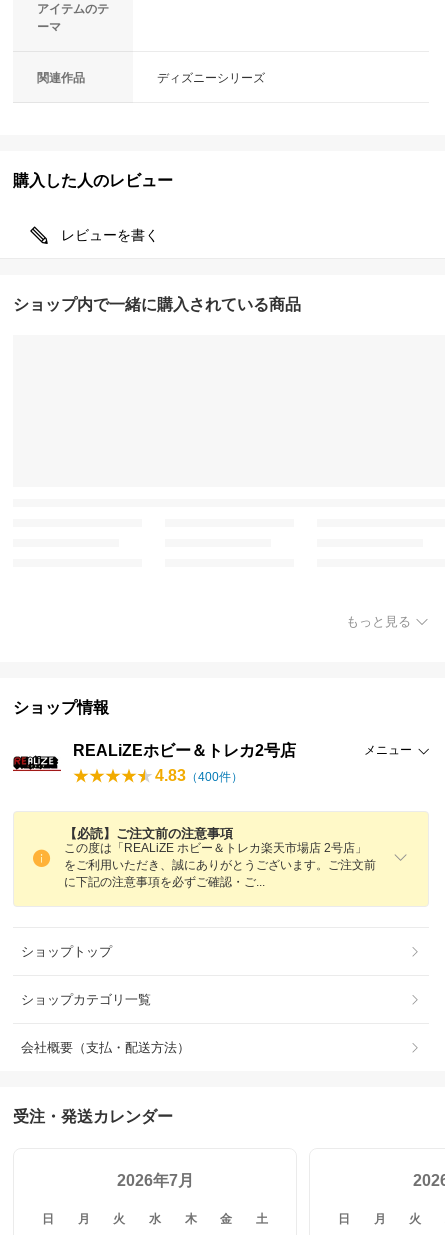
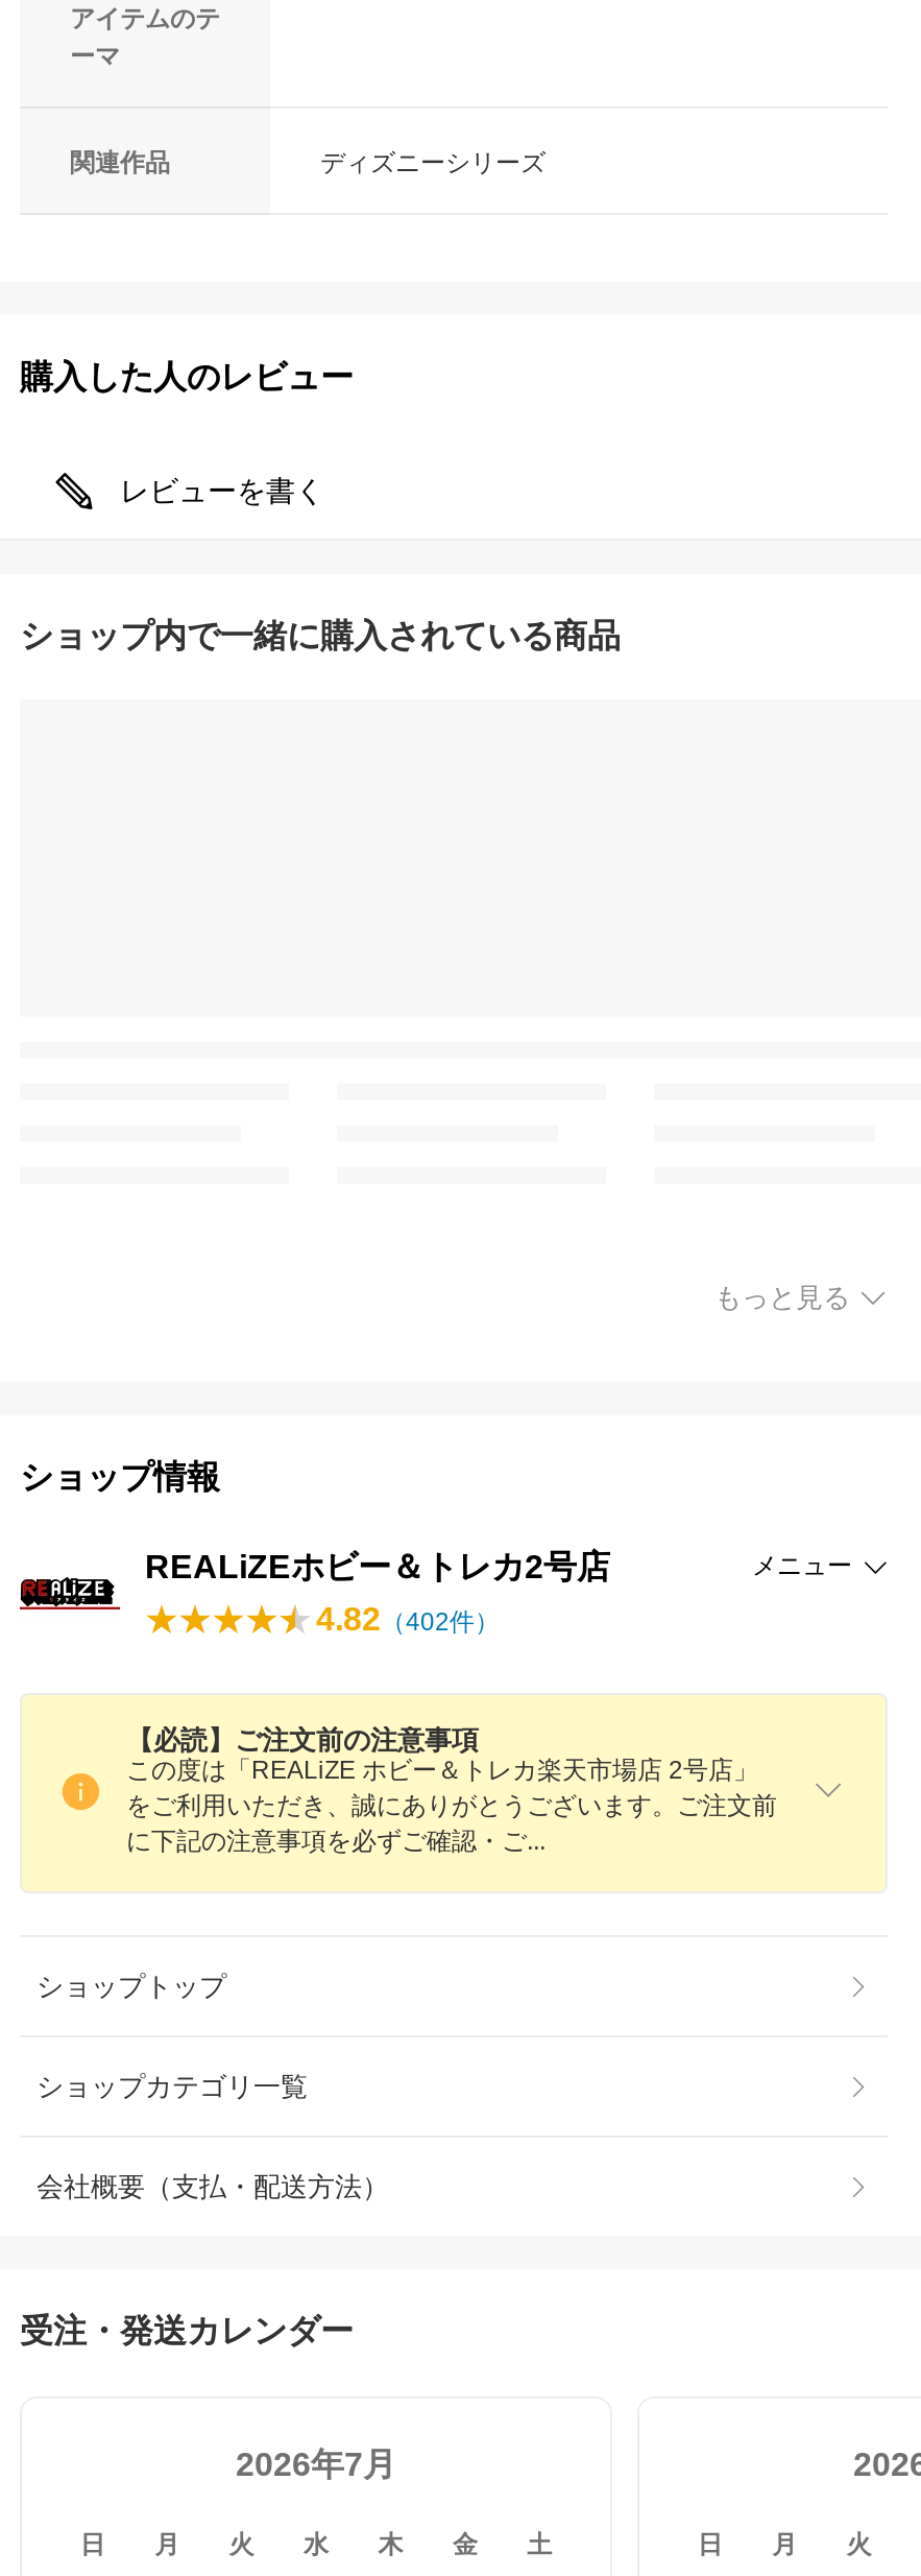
[155,767,243,784] 4.83（400件） -> [316,1601,500,1637] 4.82（402件）

